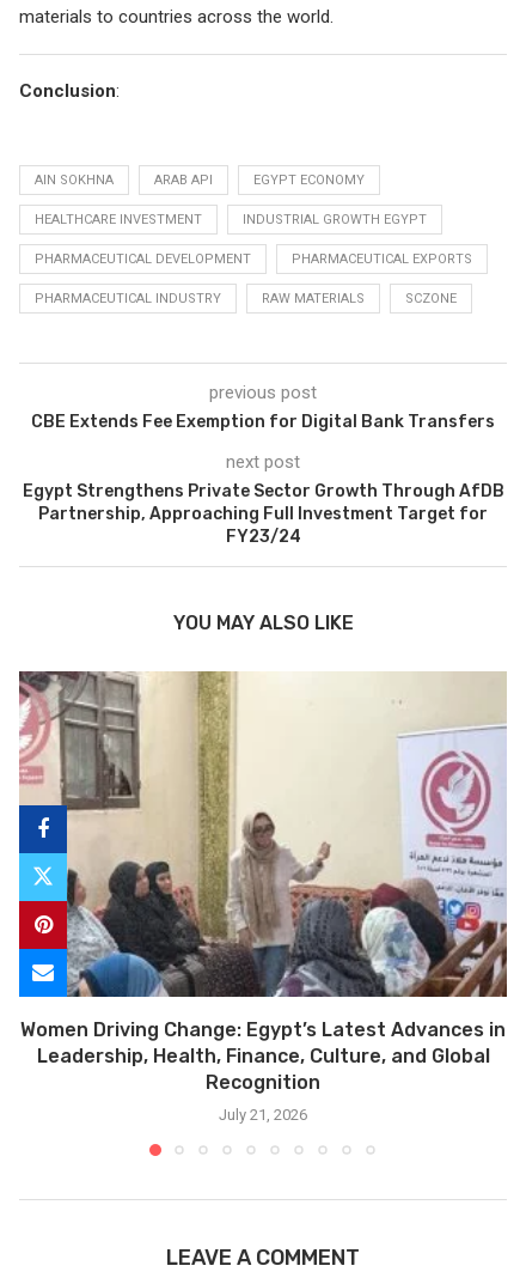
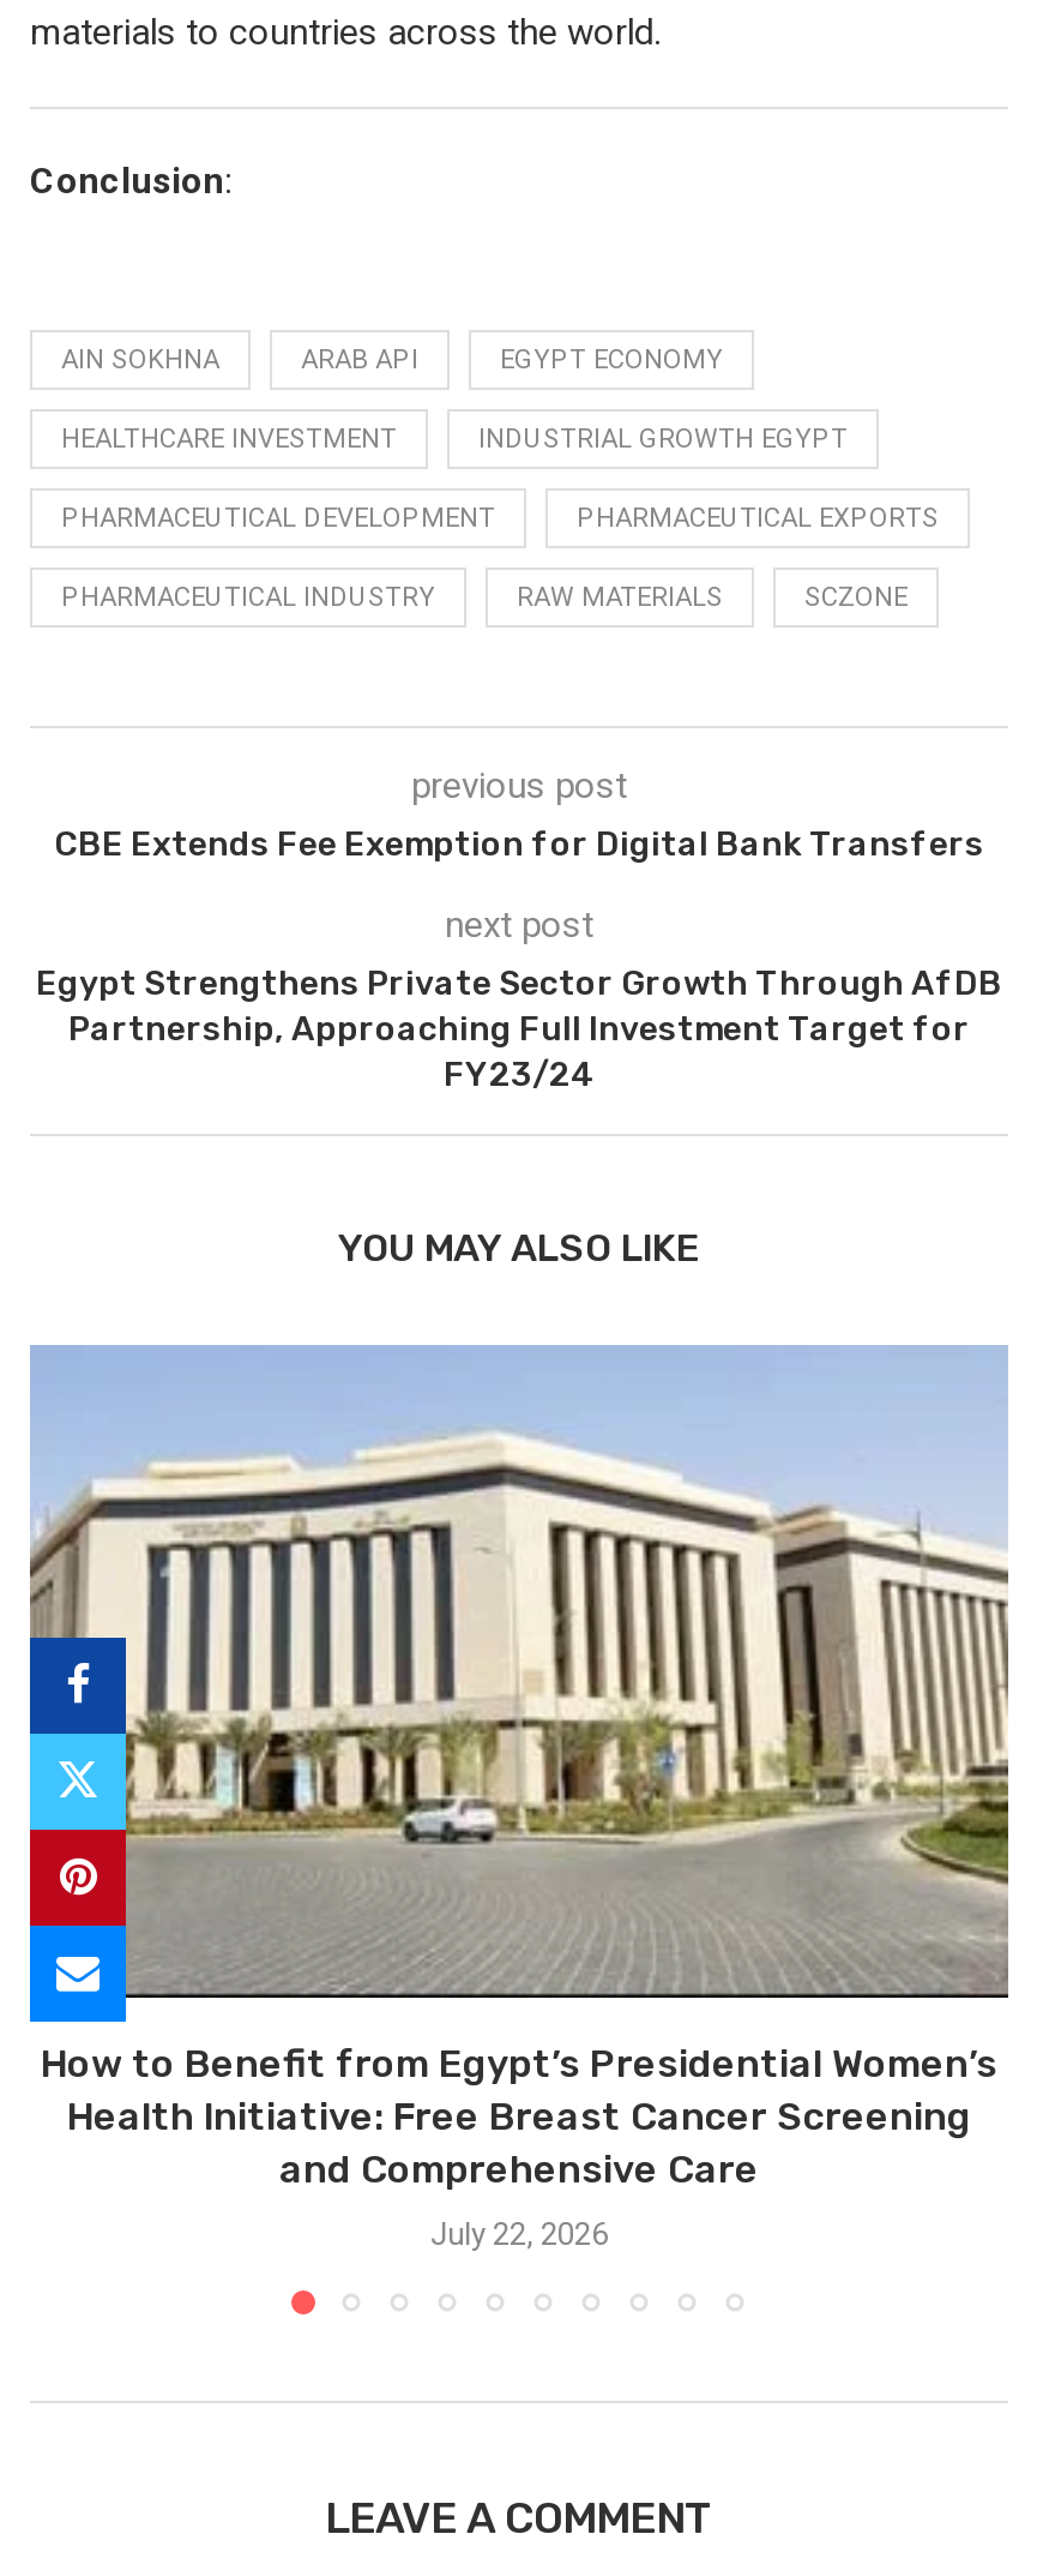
[18,670,507,1094] [image] | Women Driving Change: Egypt’s Latest Advances in | Leadership, Health, Finance, Culture, and Global | Recognition -> [28,1343,1011,2193] [image] | How to Benefit from Egypt’s Presidential Women’s | Health Initiative: Free Breast Cancer Screening | and Comprehensive Care
[219,1106,307,1124] July 21, 2026 -> [430,2217,608,2253] July 22, 2026

